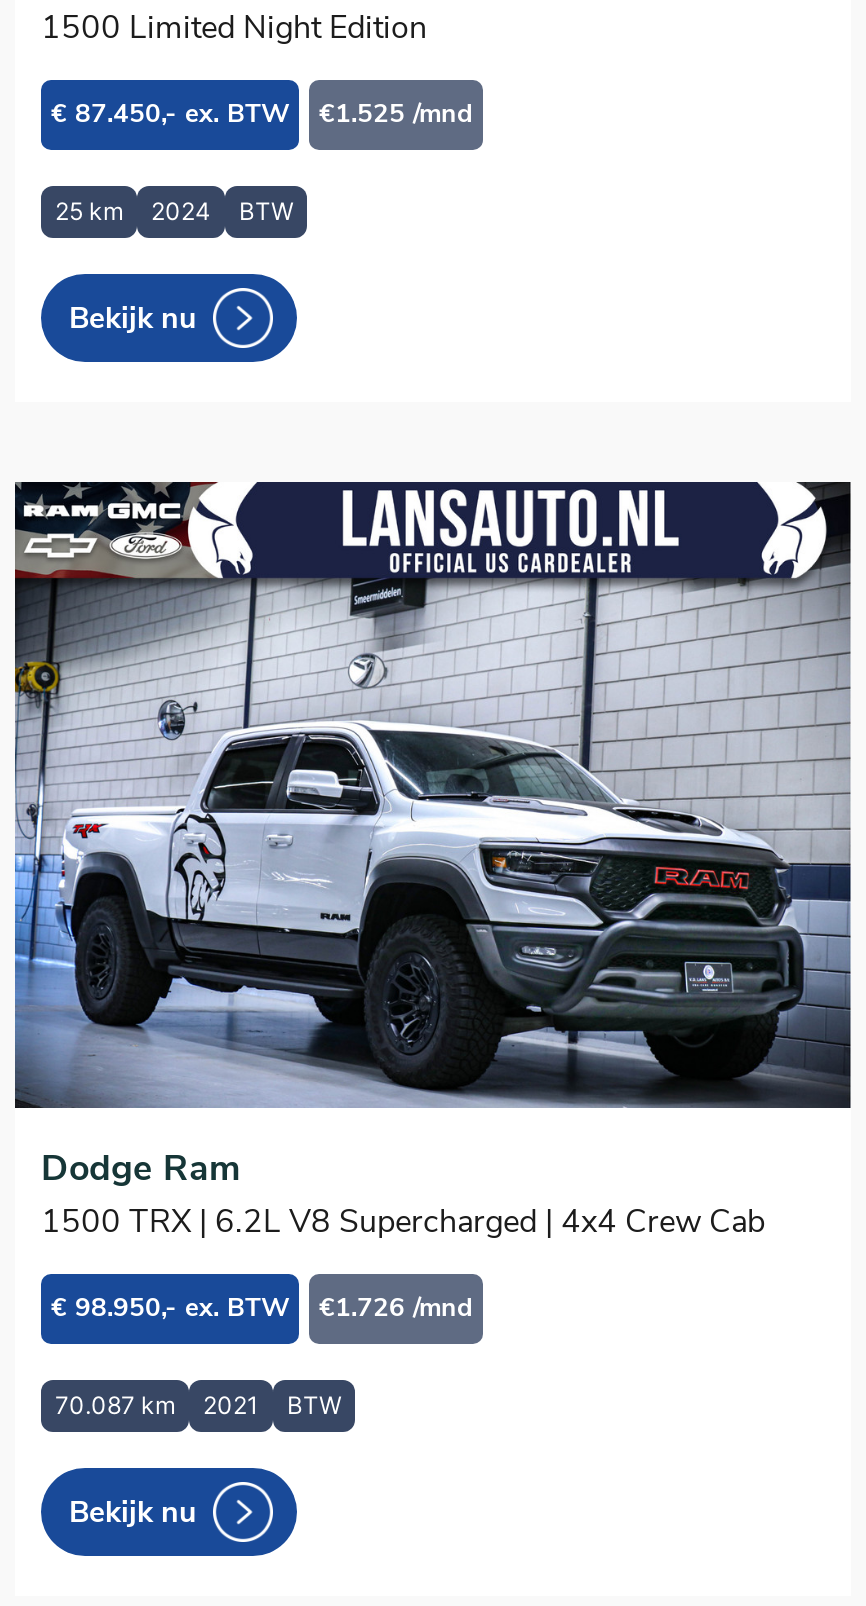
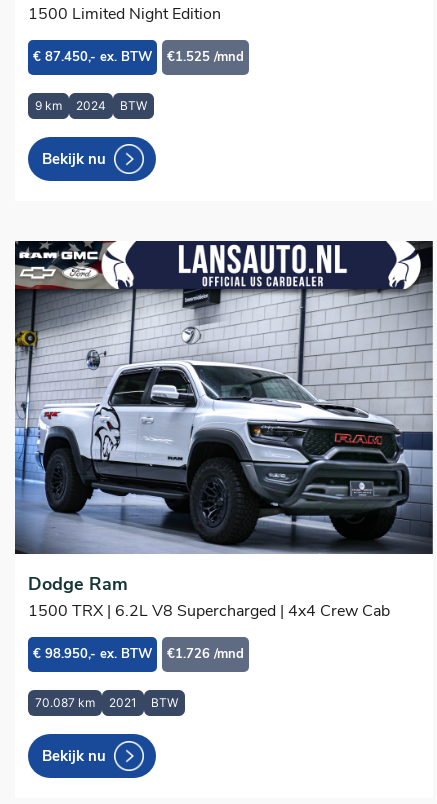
[55,195,293,225] 25 km 2024 BTW -> [35,97,147,112] 9 km 2024 BTW

